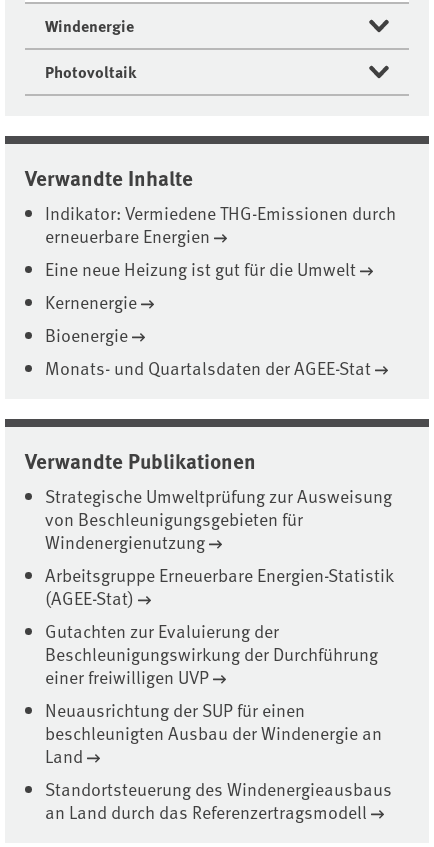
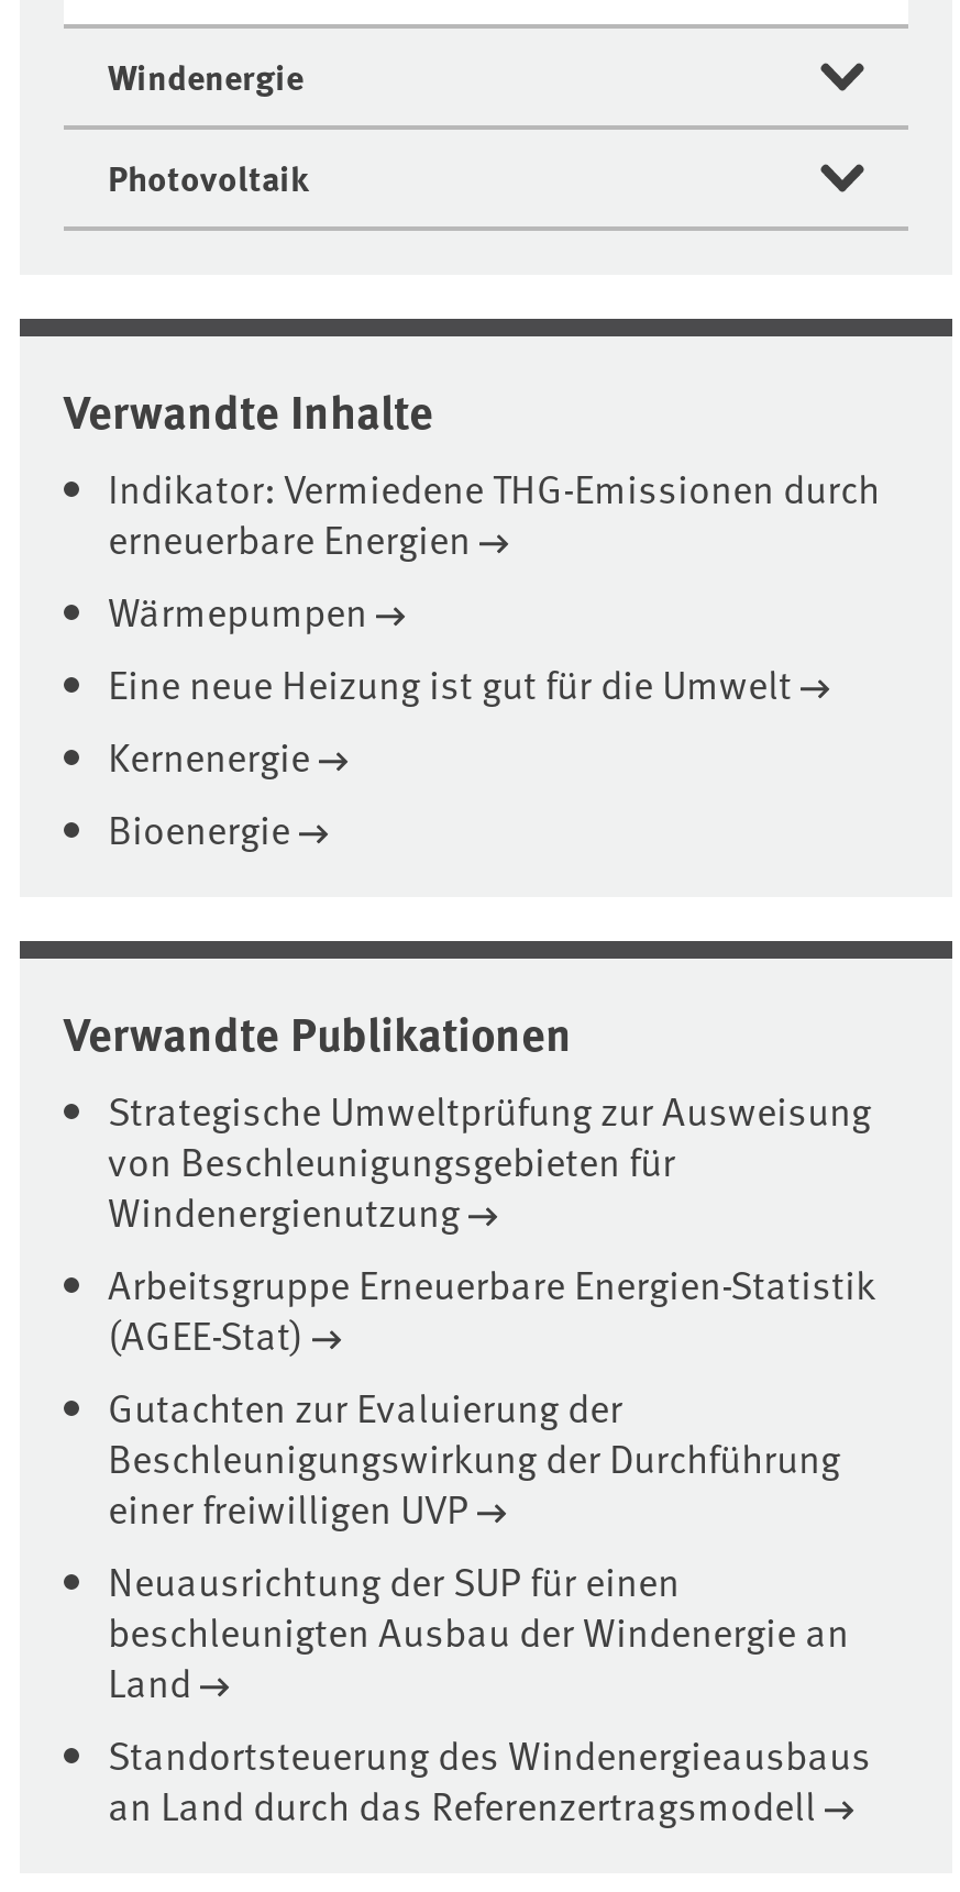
none -> [108,583,367,638] Wärmepumpen
moved [45,256,356,347] -> [108,656,792,856]: Eine neue Heizung ist gut für die Umwelt | Kernenergie | Bioenergie
[45,355,371,380] Monats- und Quartalsdaten der AGEE-Stat -> none

